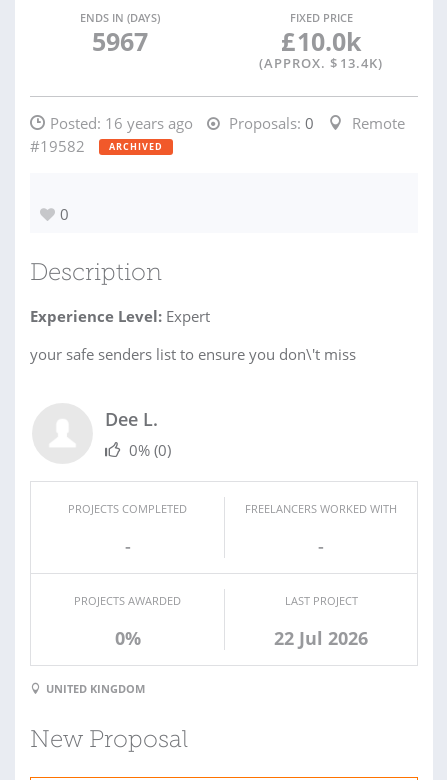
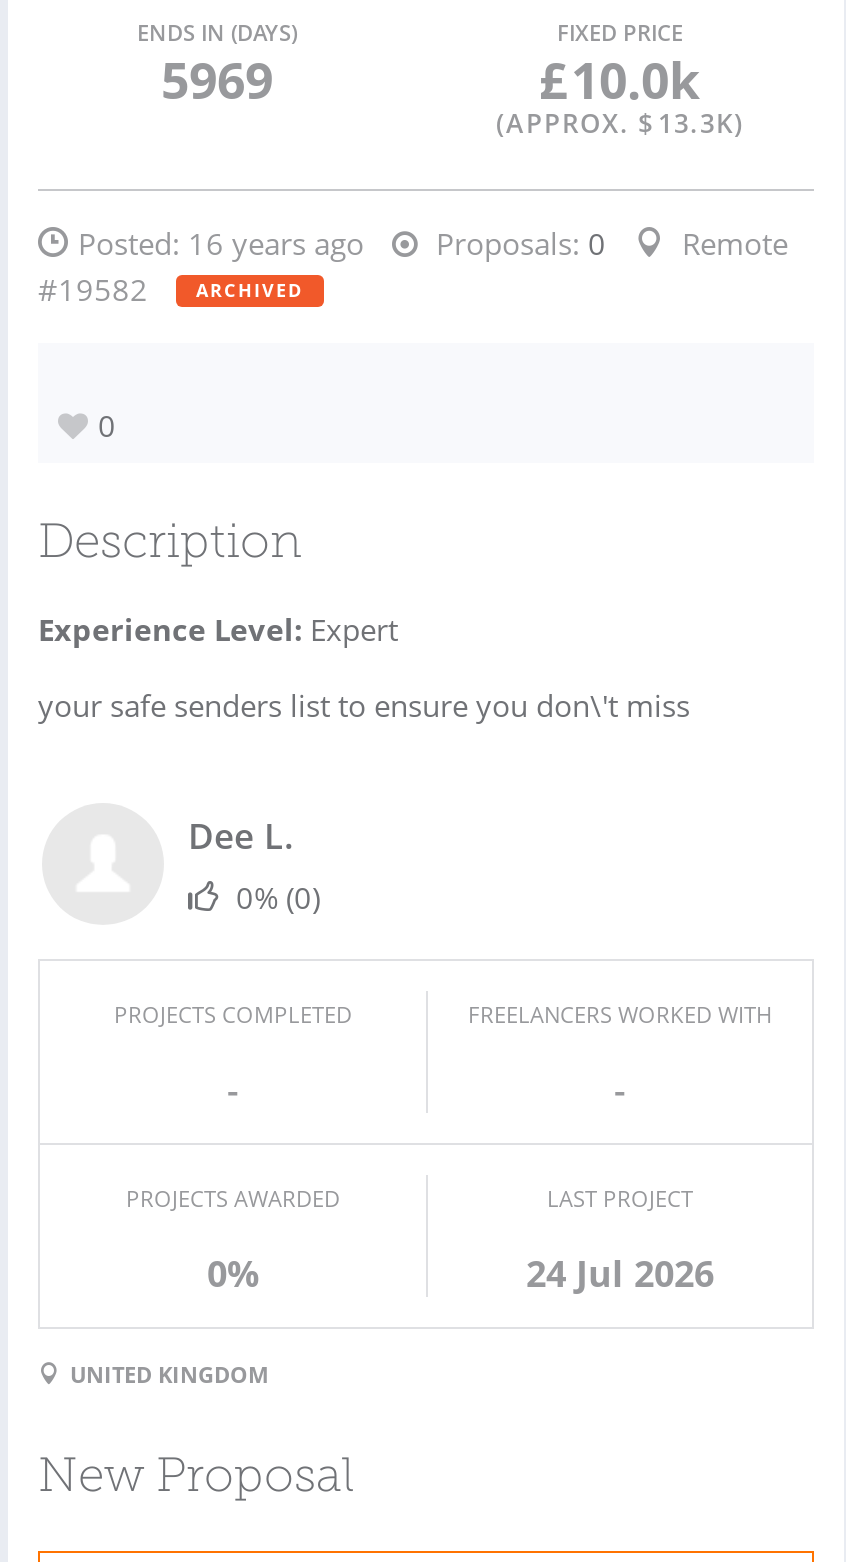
[91,24,147,58] 5967 -> [161,45,273,113] 5969
[259,54,383,72] (APPROX. $ 13.4K) -> [496,105,744,141] (APPROX. $ 13.3K)
[274,626,368,650] 22 Jul 2026 -> [526,1249,714,1297] 24 Jul 2026

